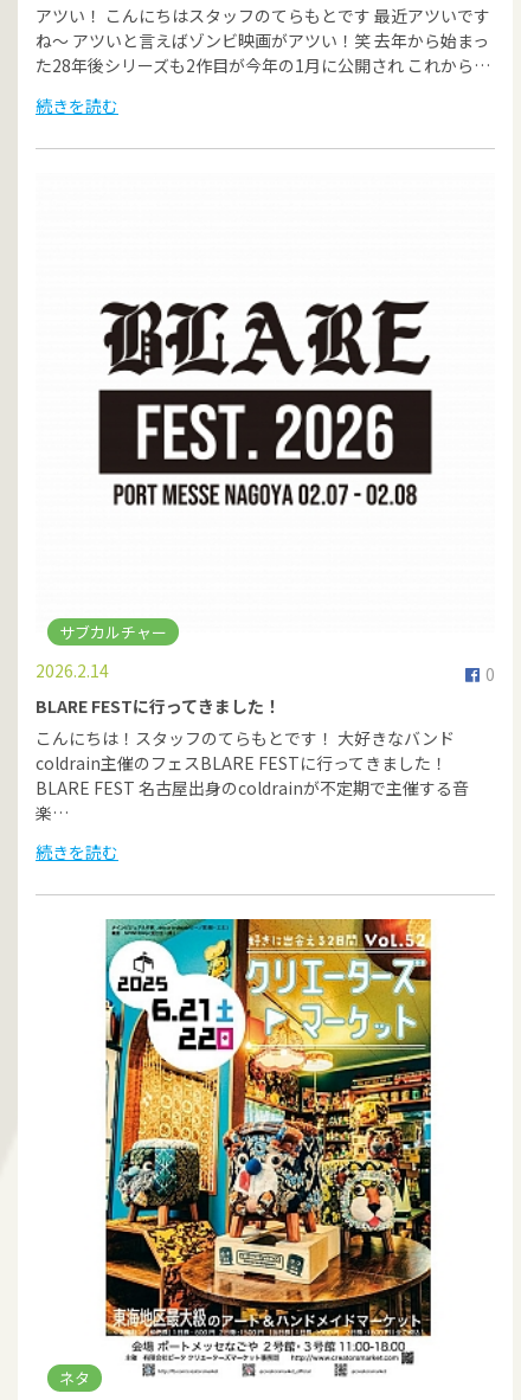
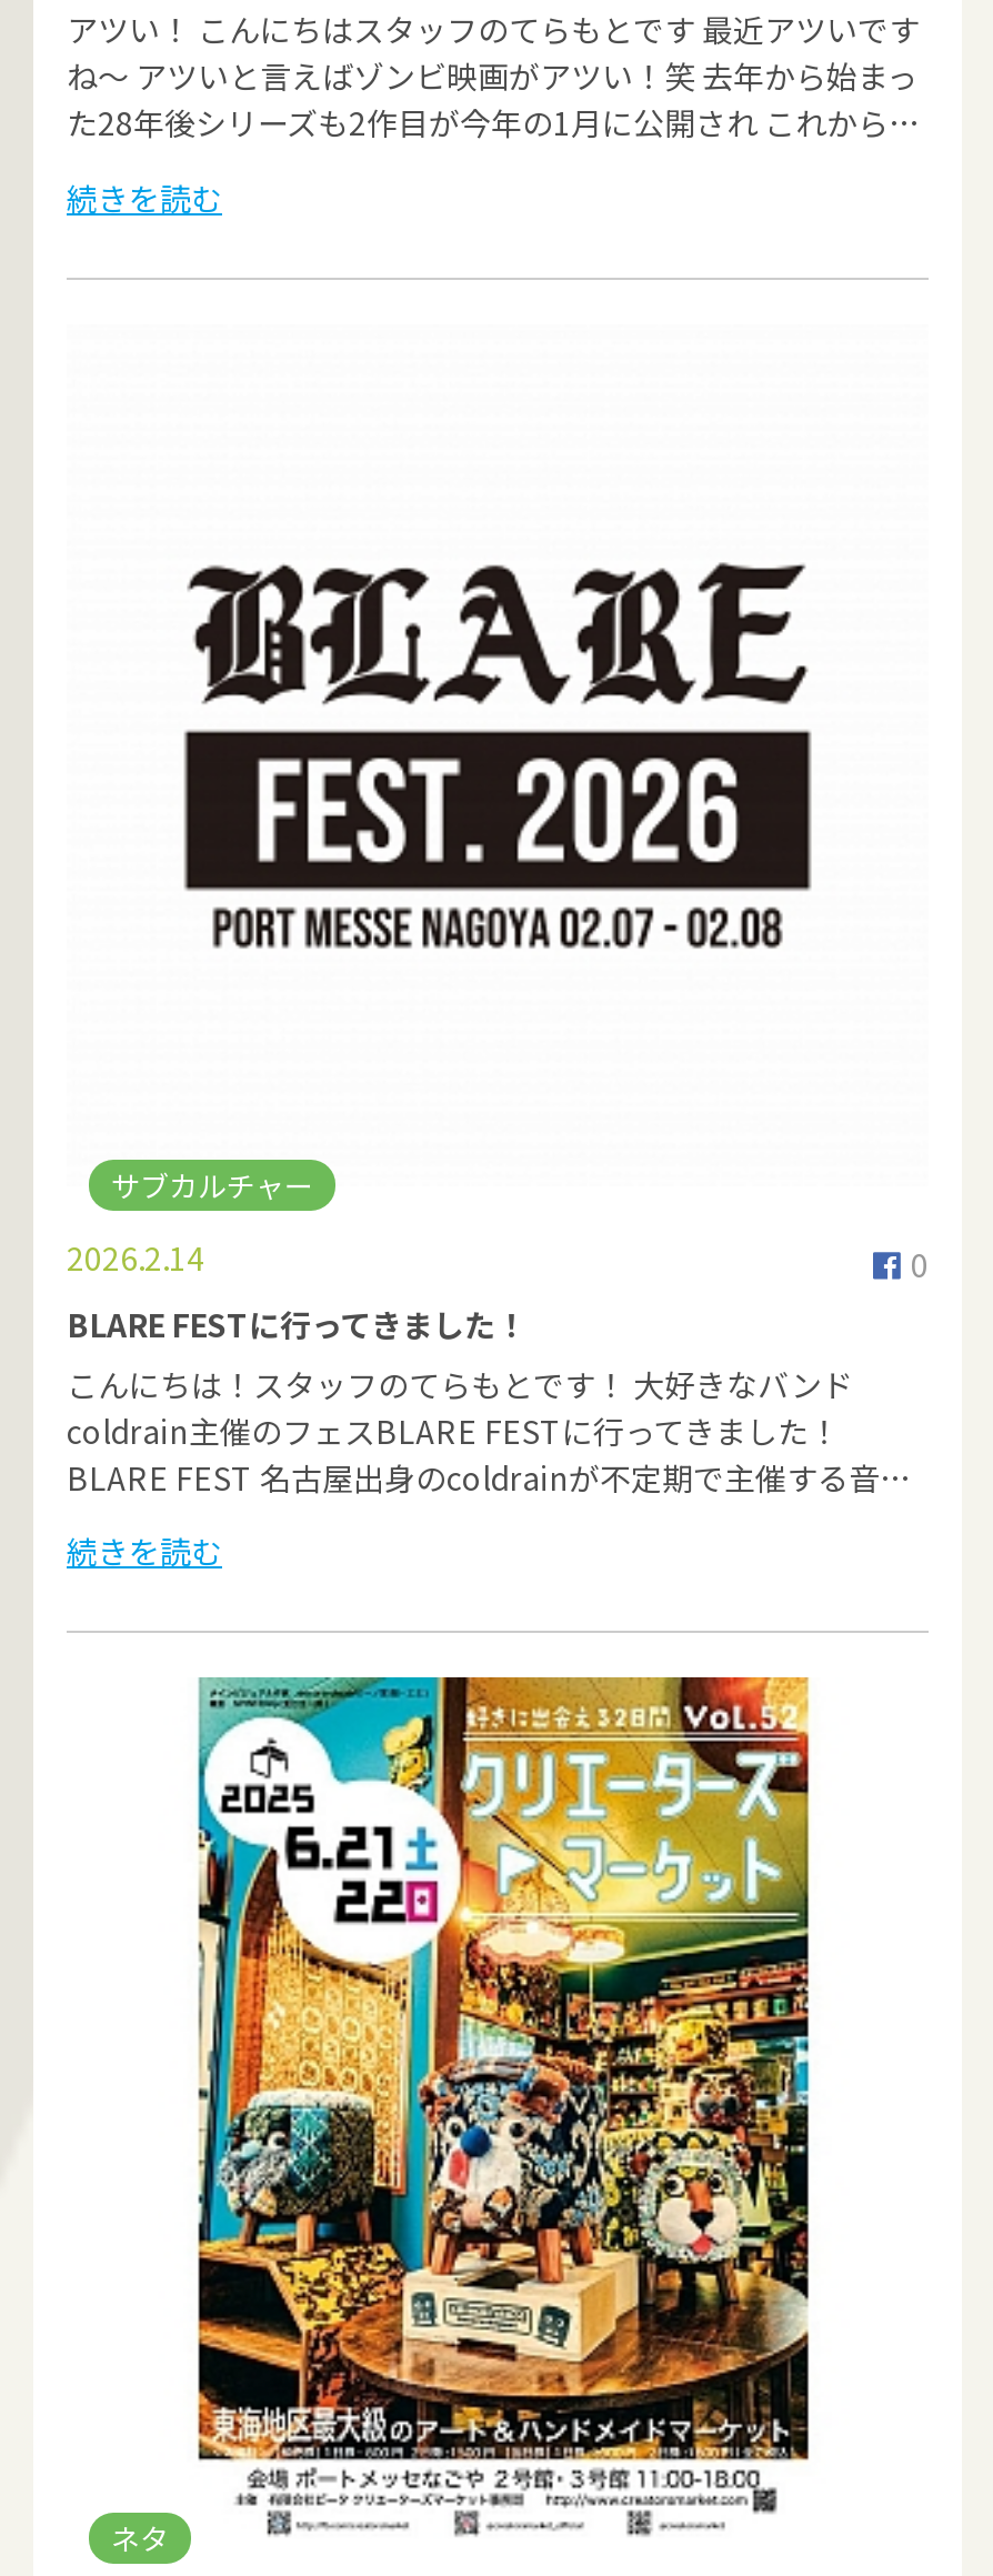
[36,776,469,824] BLARE FEST 名古屋出身のcoldrainが不定期で主催する音 | 楽… -> [67,1455,911,1499] BLARE FEST 名古屋出身のcoldrainが不定期で主催する音…

